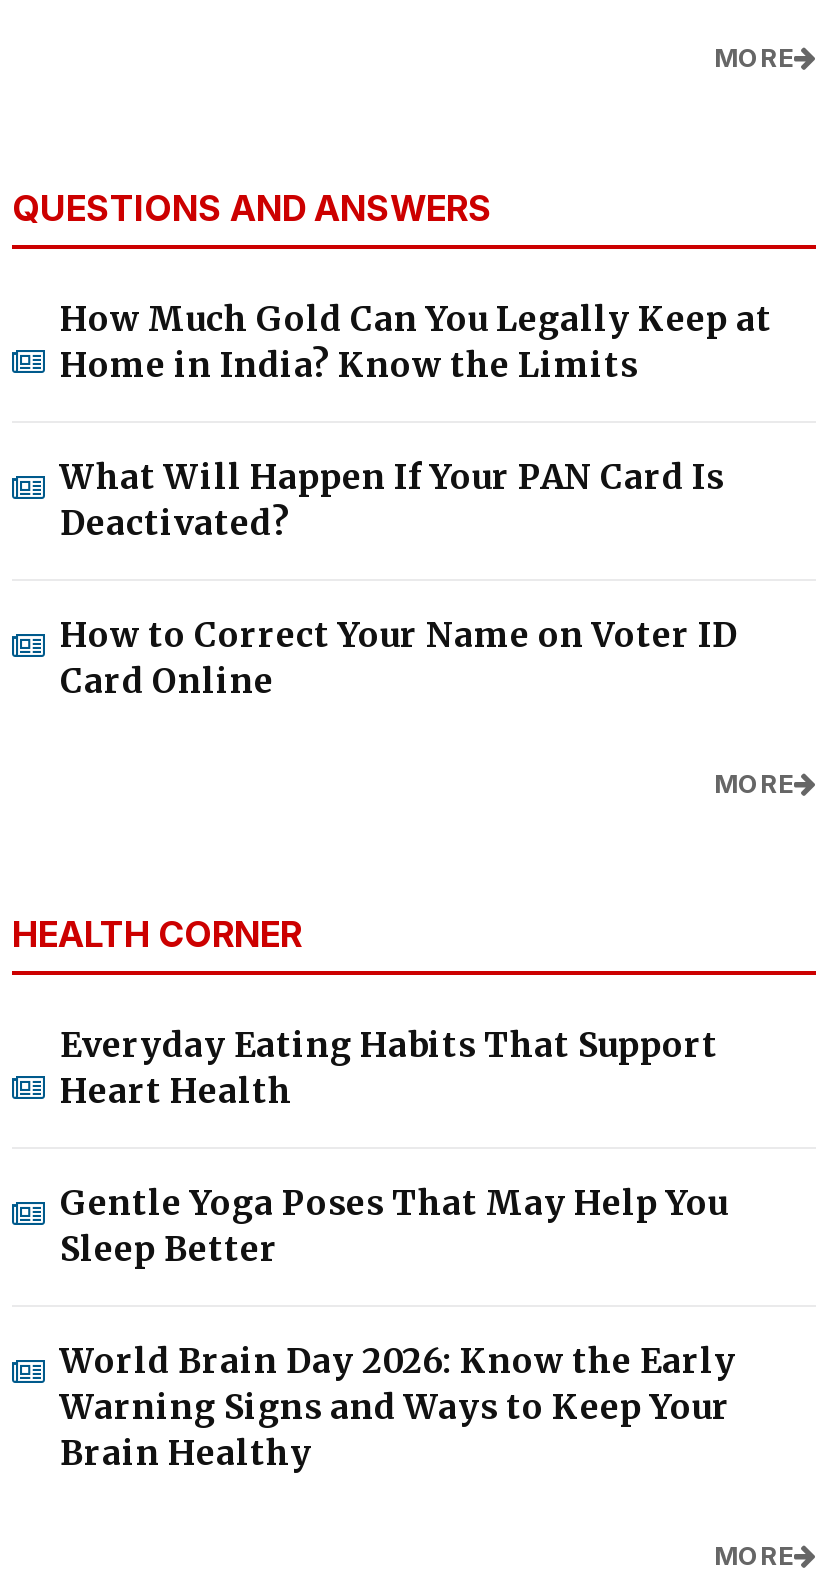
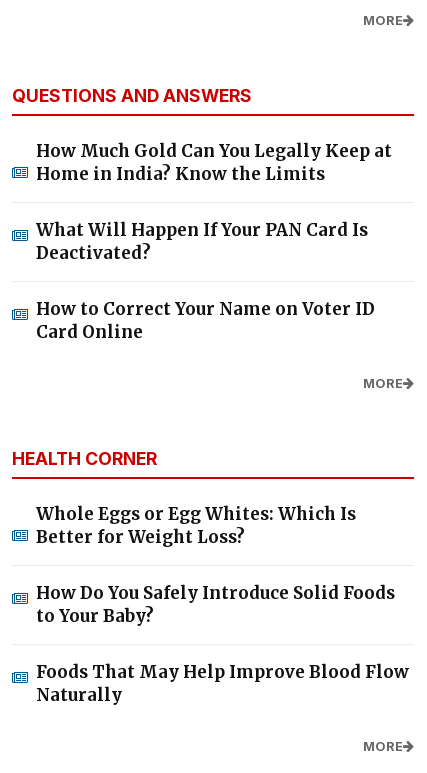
[60,1023,718,1113] Everyday Eating Habits That Support | Heart Health -> [36,503,356,548] Whole Eggs or Egg Whites: Which Is | Better for Weight Loss?
[60,1181,728,1271] Gentle Yoga Poses That May Help You | Sleep Better -> [36,582,395,627] How Do You Safely Introduce Solid Foods | to Your Baby?
[60,1339,736,1475] World Brain Day 2026: Know the Early | Warning Signs and Ways to Keep Your | Brain Healthy -> [36,661,409,706] Foods That May Help Improve Blood Flow | Naturally

